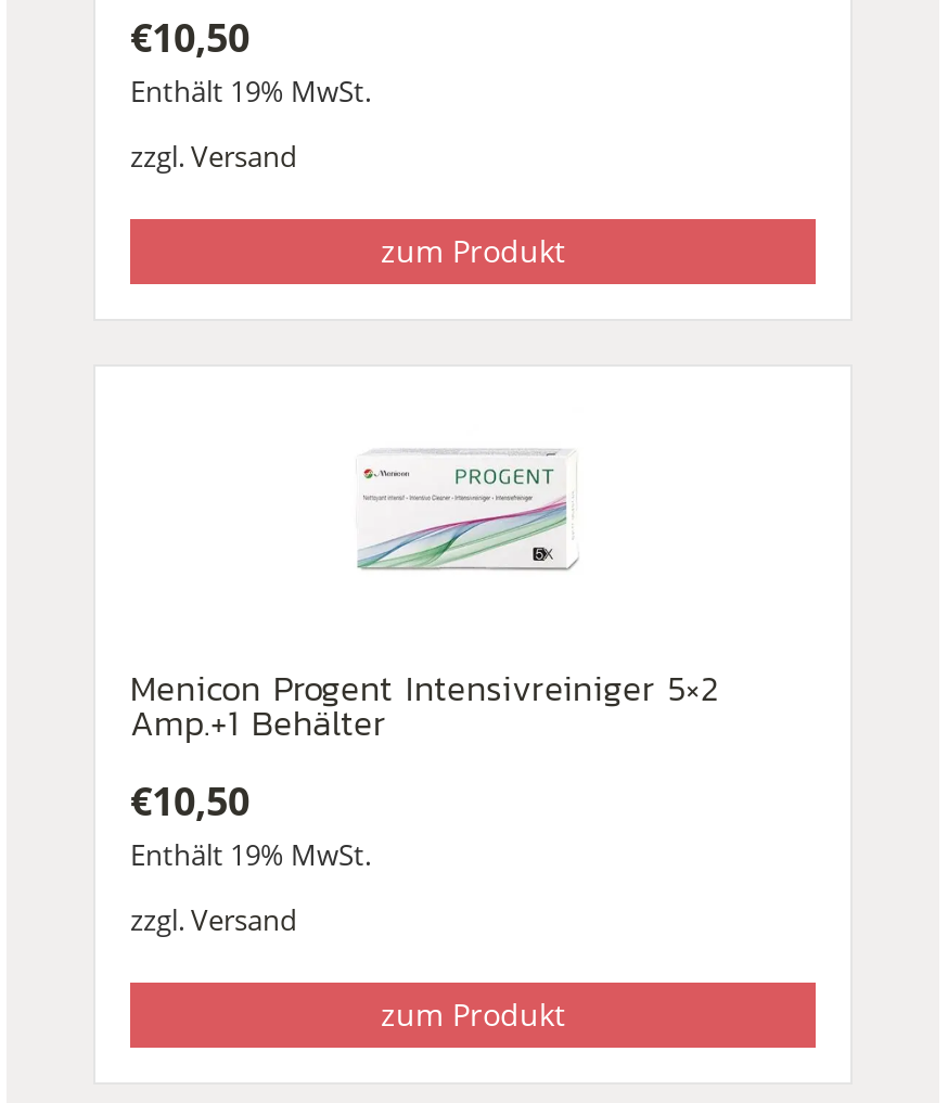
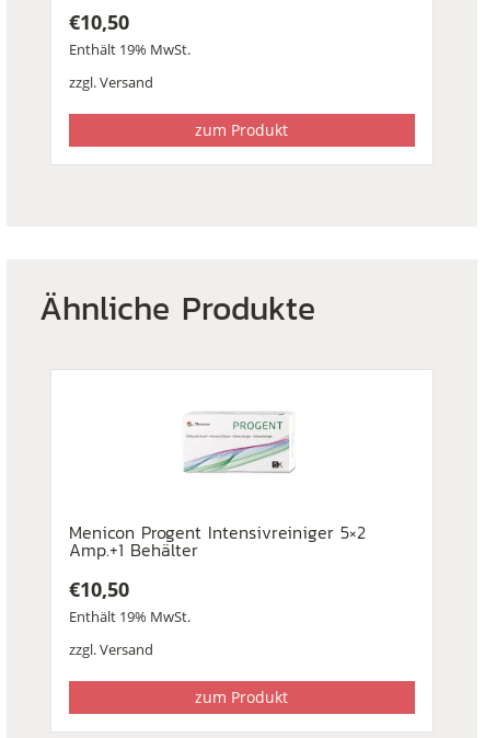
none -> [39,284,315,333] Ähnliche Produkte

